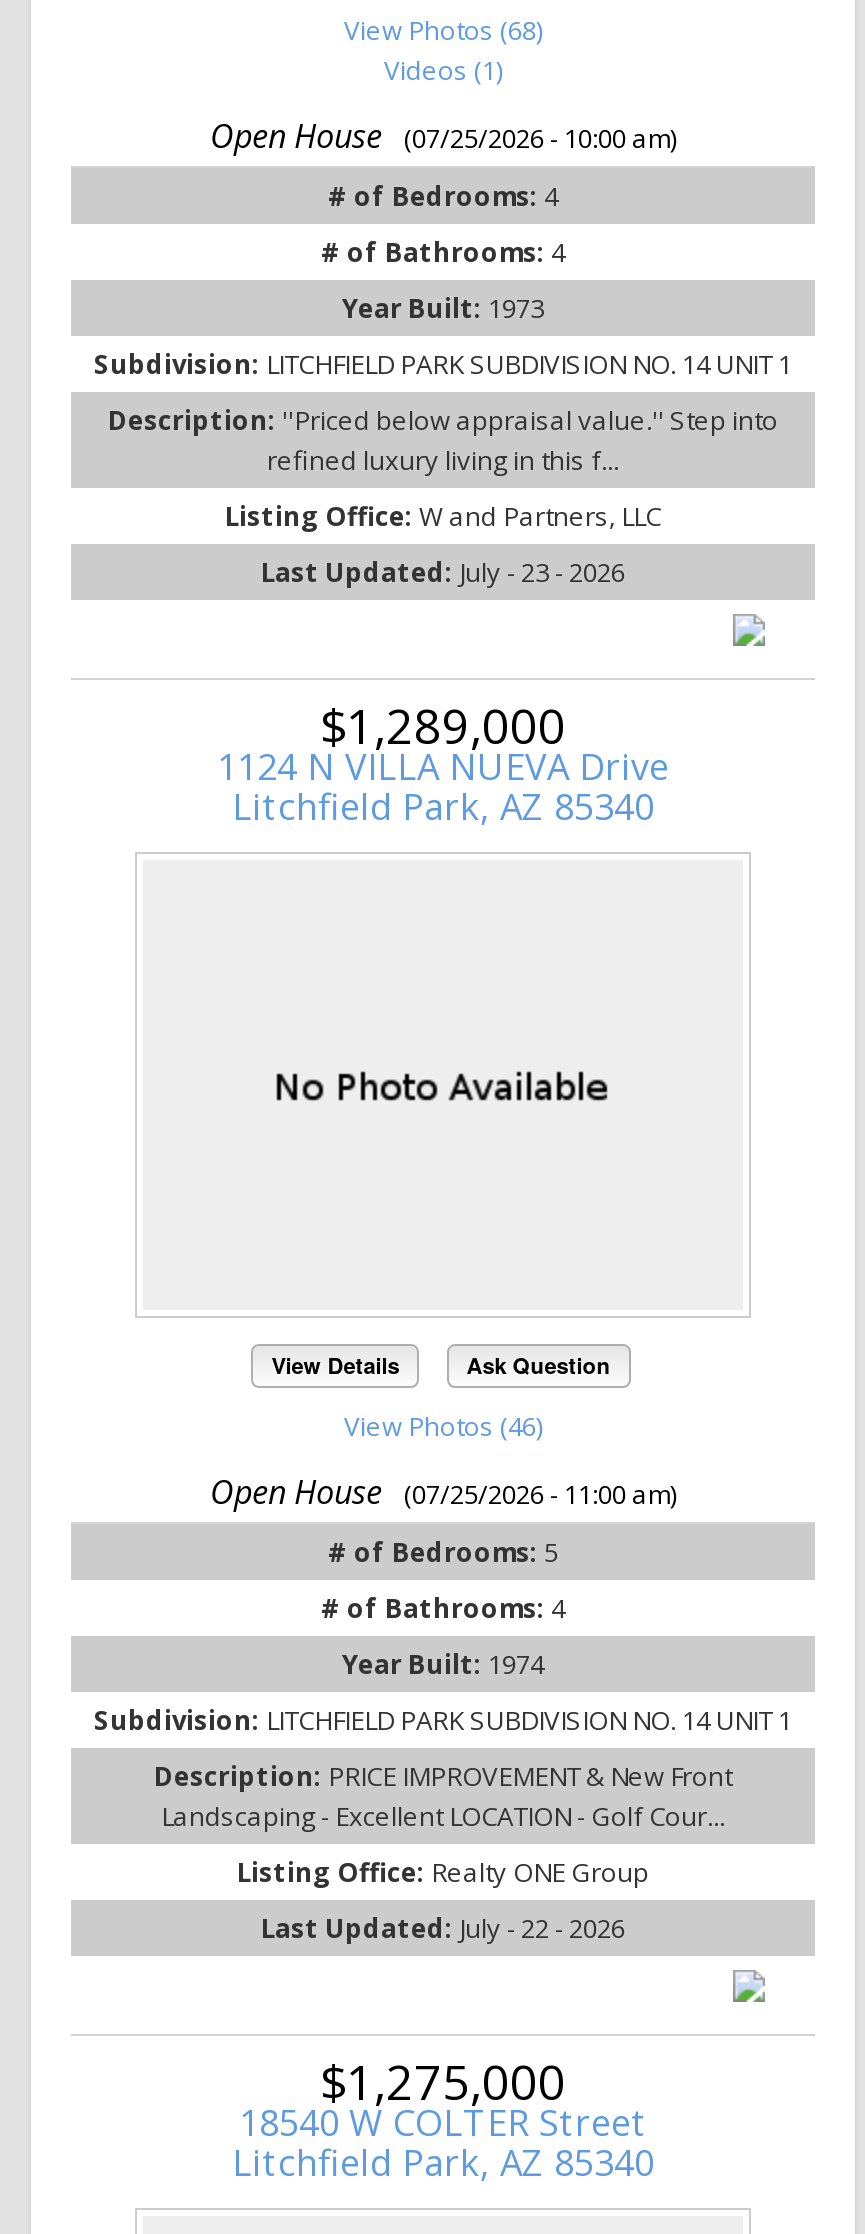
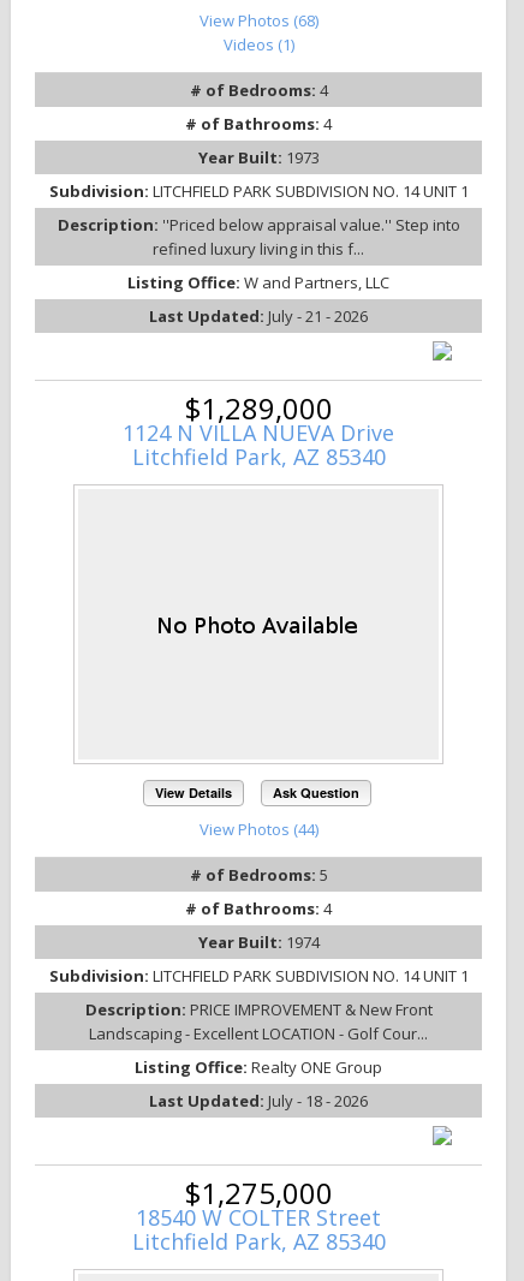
[210,113,676,157] Open House (07/25/2026 - 10:00 am) -> none
[261,553,625,589] Last Updated: July - 23 - 2026 -> [149,305,368,326] Last Updated: July - 21 - 2026
[210,1408,676,1514] View Photos (46) | Open House (07/25/2026 - 11:00 am) -> [199,818,318,840] View Photos (44)
[261,1910,625,1946] Last Updated: July - 22 - 2026 -> [149,1090,368,1112] Last Updated: July - 18 - 2026

